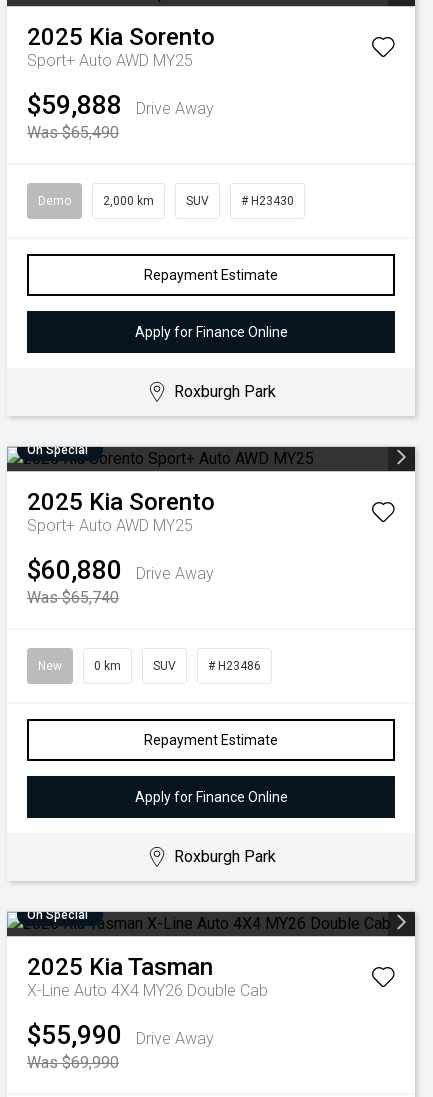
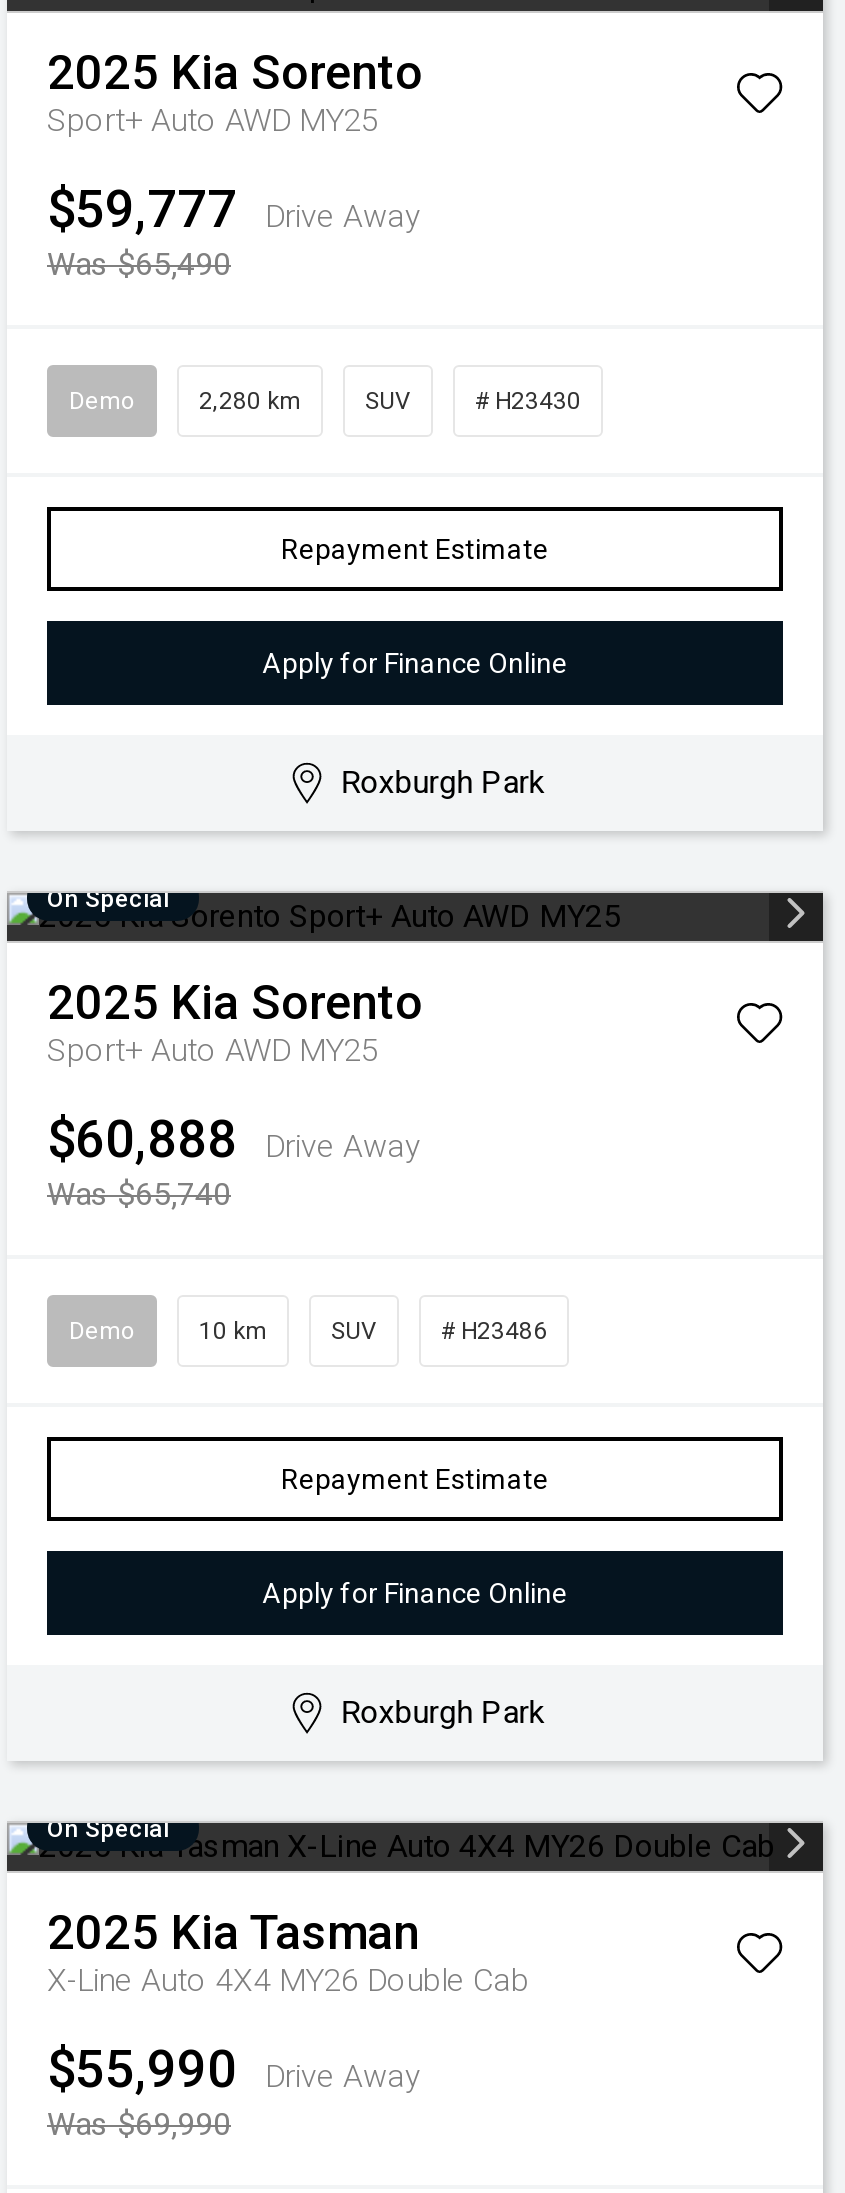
[27,90,214,120] $59,888 Drive Away -> [47,179,421,239] $59,777 Drive Away
[103,194,154,208] 2,000 km -> [199,387,301,415] 2,280 km
[27,555,214,585] $60,880 Drive Away -> [47,1109,421,1169] $60,888 Drive Away
[38,659,121,673] New | 0 km -> [69,1317,267,1345] Demo | 10 km

